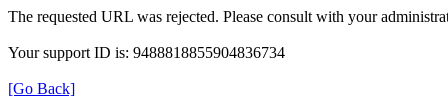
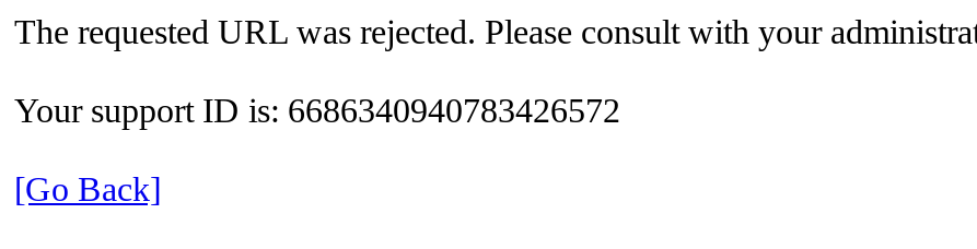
[8,44,285,61] Your support ID is: 9488818855904836734 -> [14,92,620,129] Your support ID is: 6686340940783426572

